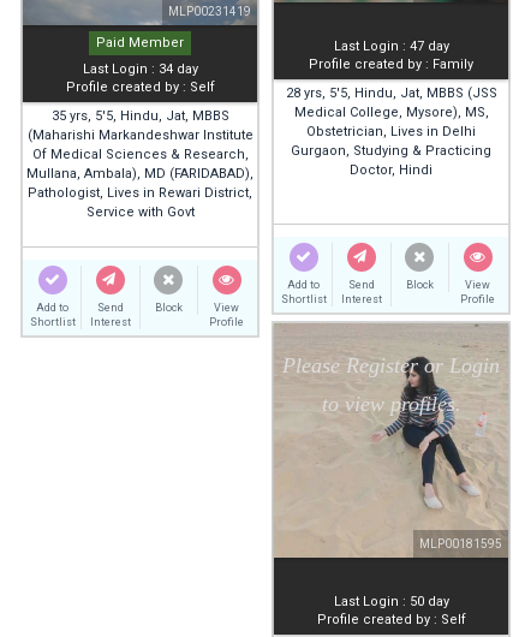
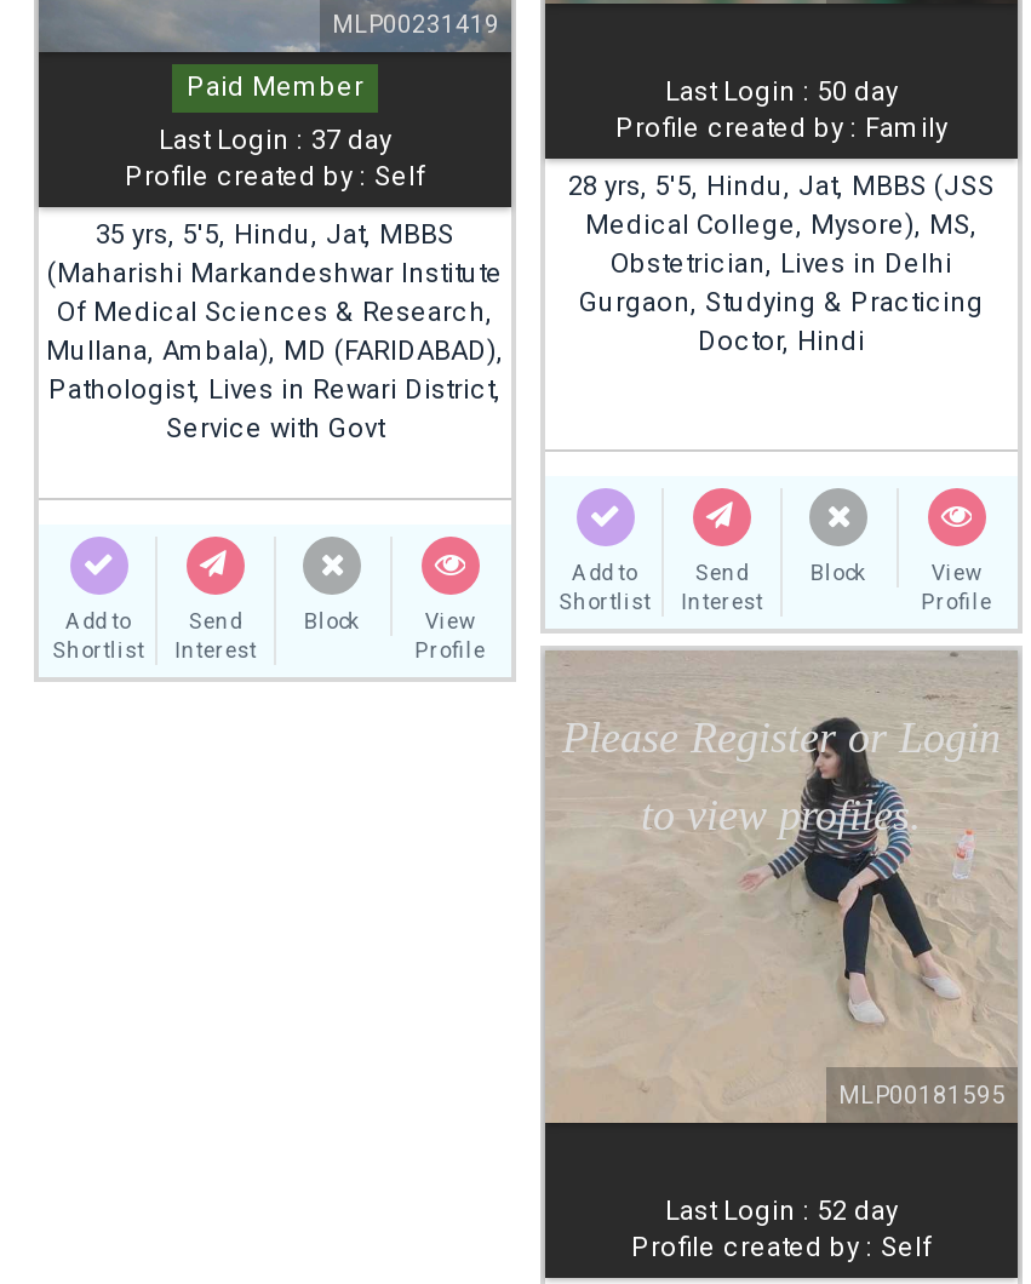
[333,38,449,54] Last Login : 47 day -> none
[82,62,198,77] Last Login : 34 day -> [159,125,391,156] Last Login : 37 day
none -> [665,1197,898,1228] Last Login : 52 day
moved [333,594,449,609] -> [665,78,898,109]: Last Login : 50 day

